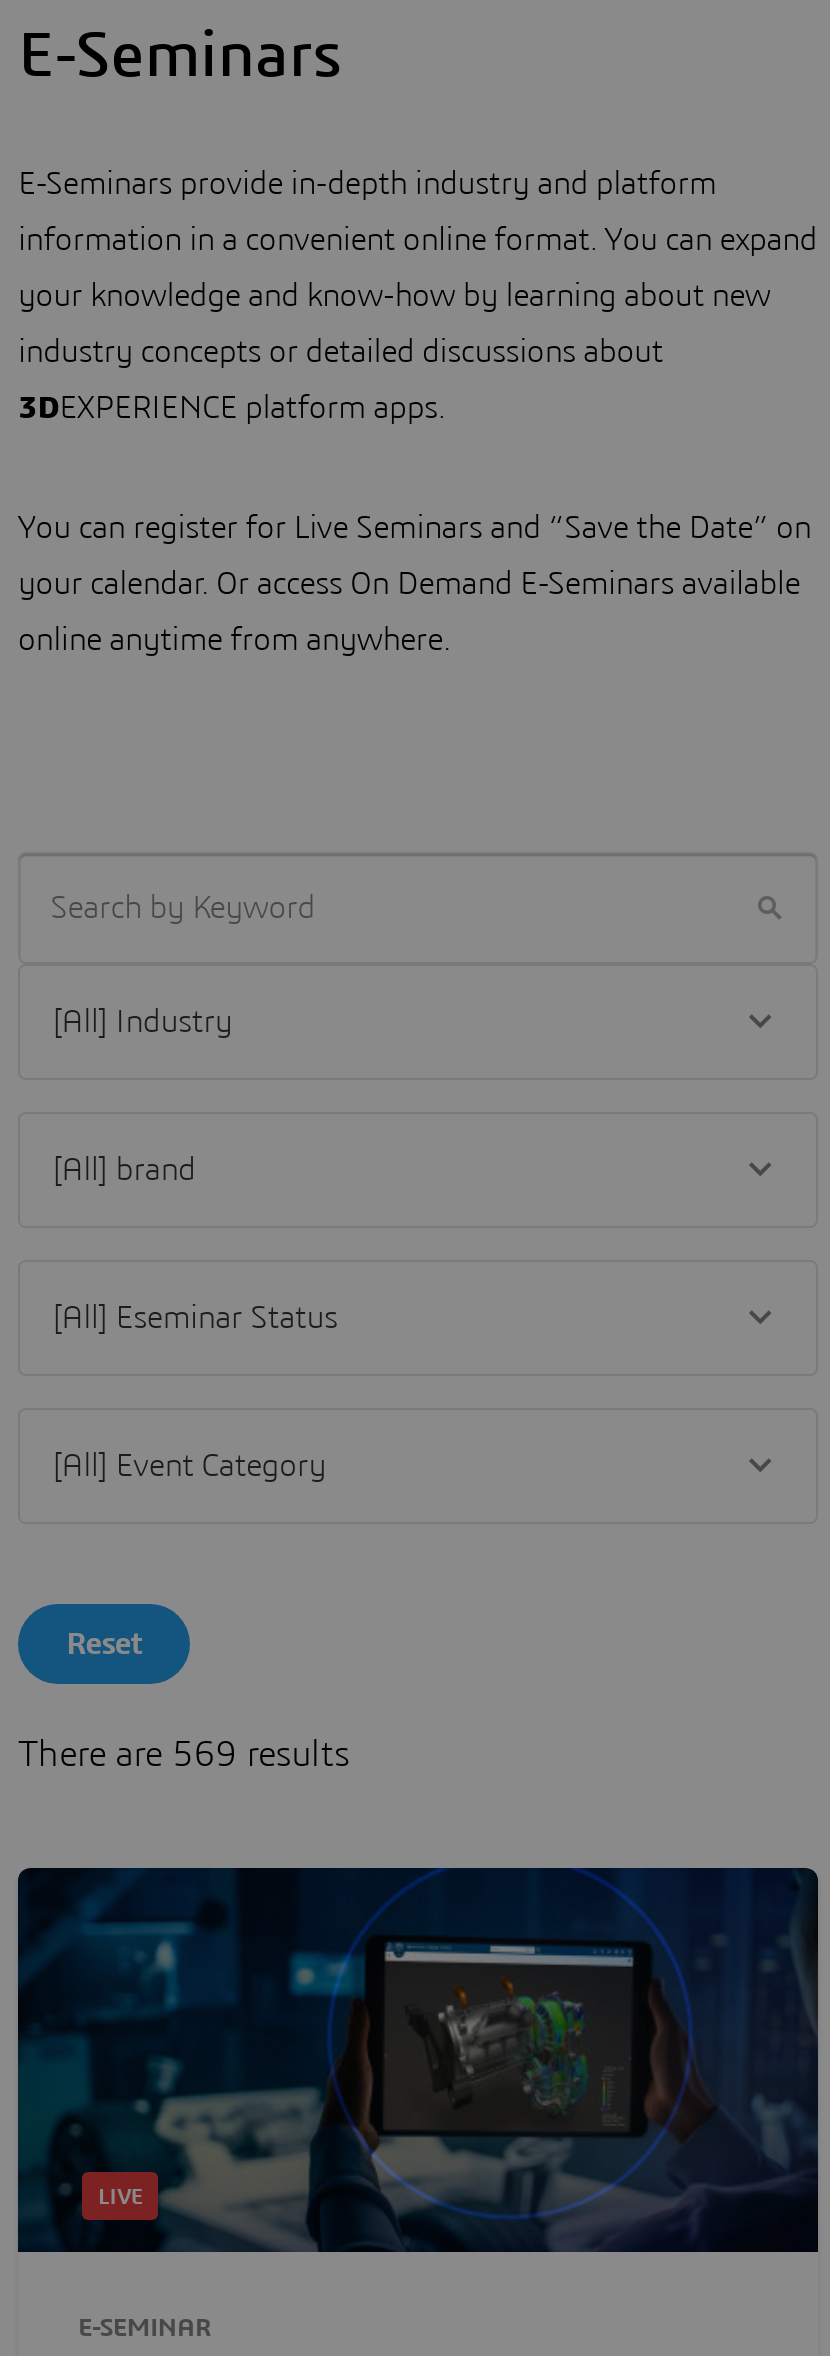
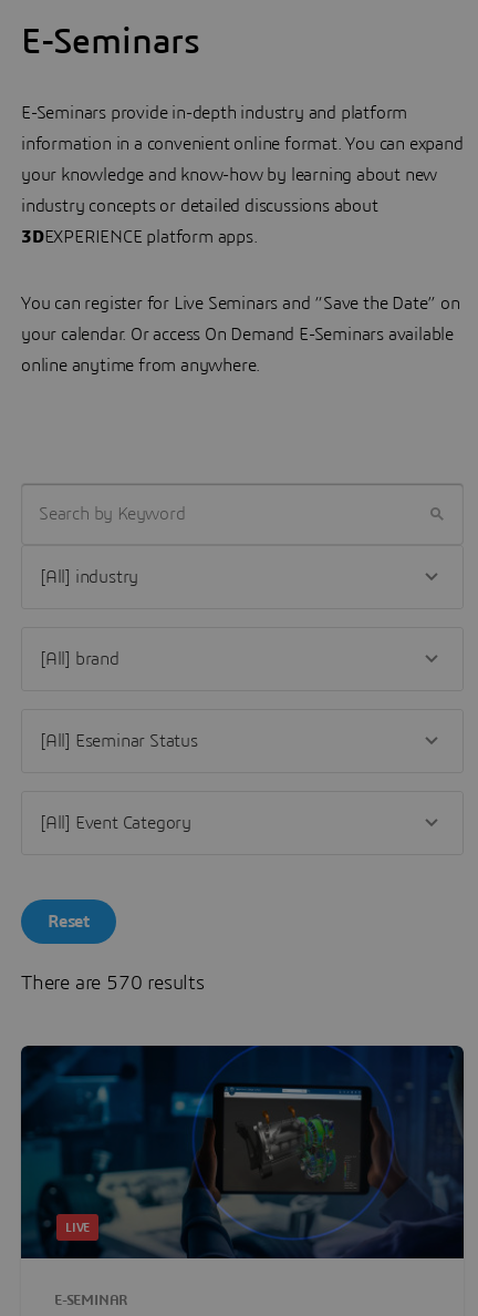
[18,1738,350,1774] There are 569 results -> [21,974,204,994] There are 570 results

